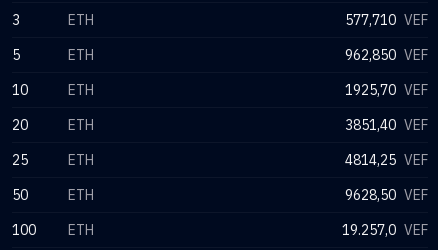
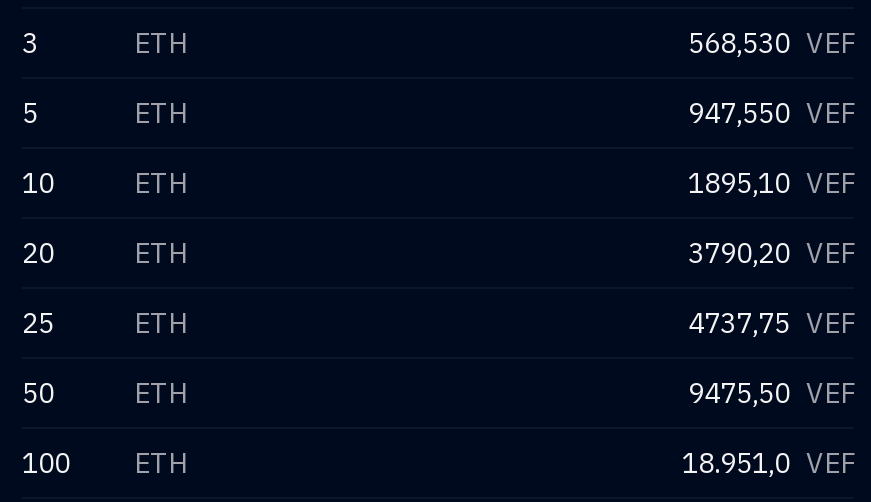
[345,11,428,29] 577,710 VEF -> [688,25,854,61] 568,530 VEF
[345,46,428,64] 962,850 VEF -> [688,95,854,131] 947,550 VEF
[345,81,428,99] 1925,70 VEF -> [688,165,854,201] 1895,10 VEF
[345,116,428,134] 3851,40 VEF -> [688,235,854,271] 3790,20 VEF
[345,151,428,169] 4814,25 VEF -> [688,305,854,341] 4737,75 VEF
[345,186,428,204] 9628,50 VEF -> [688,375,854,411] 9475,50 VEF
[342,221,428,239] 19.257,0 VEF -> [682,445,854,481] 18.951,0 VEF

